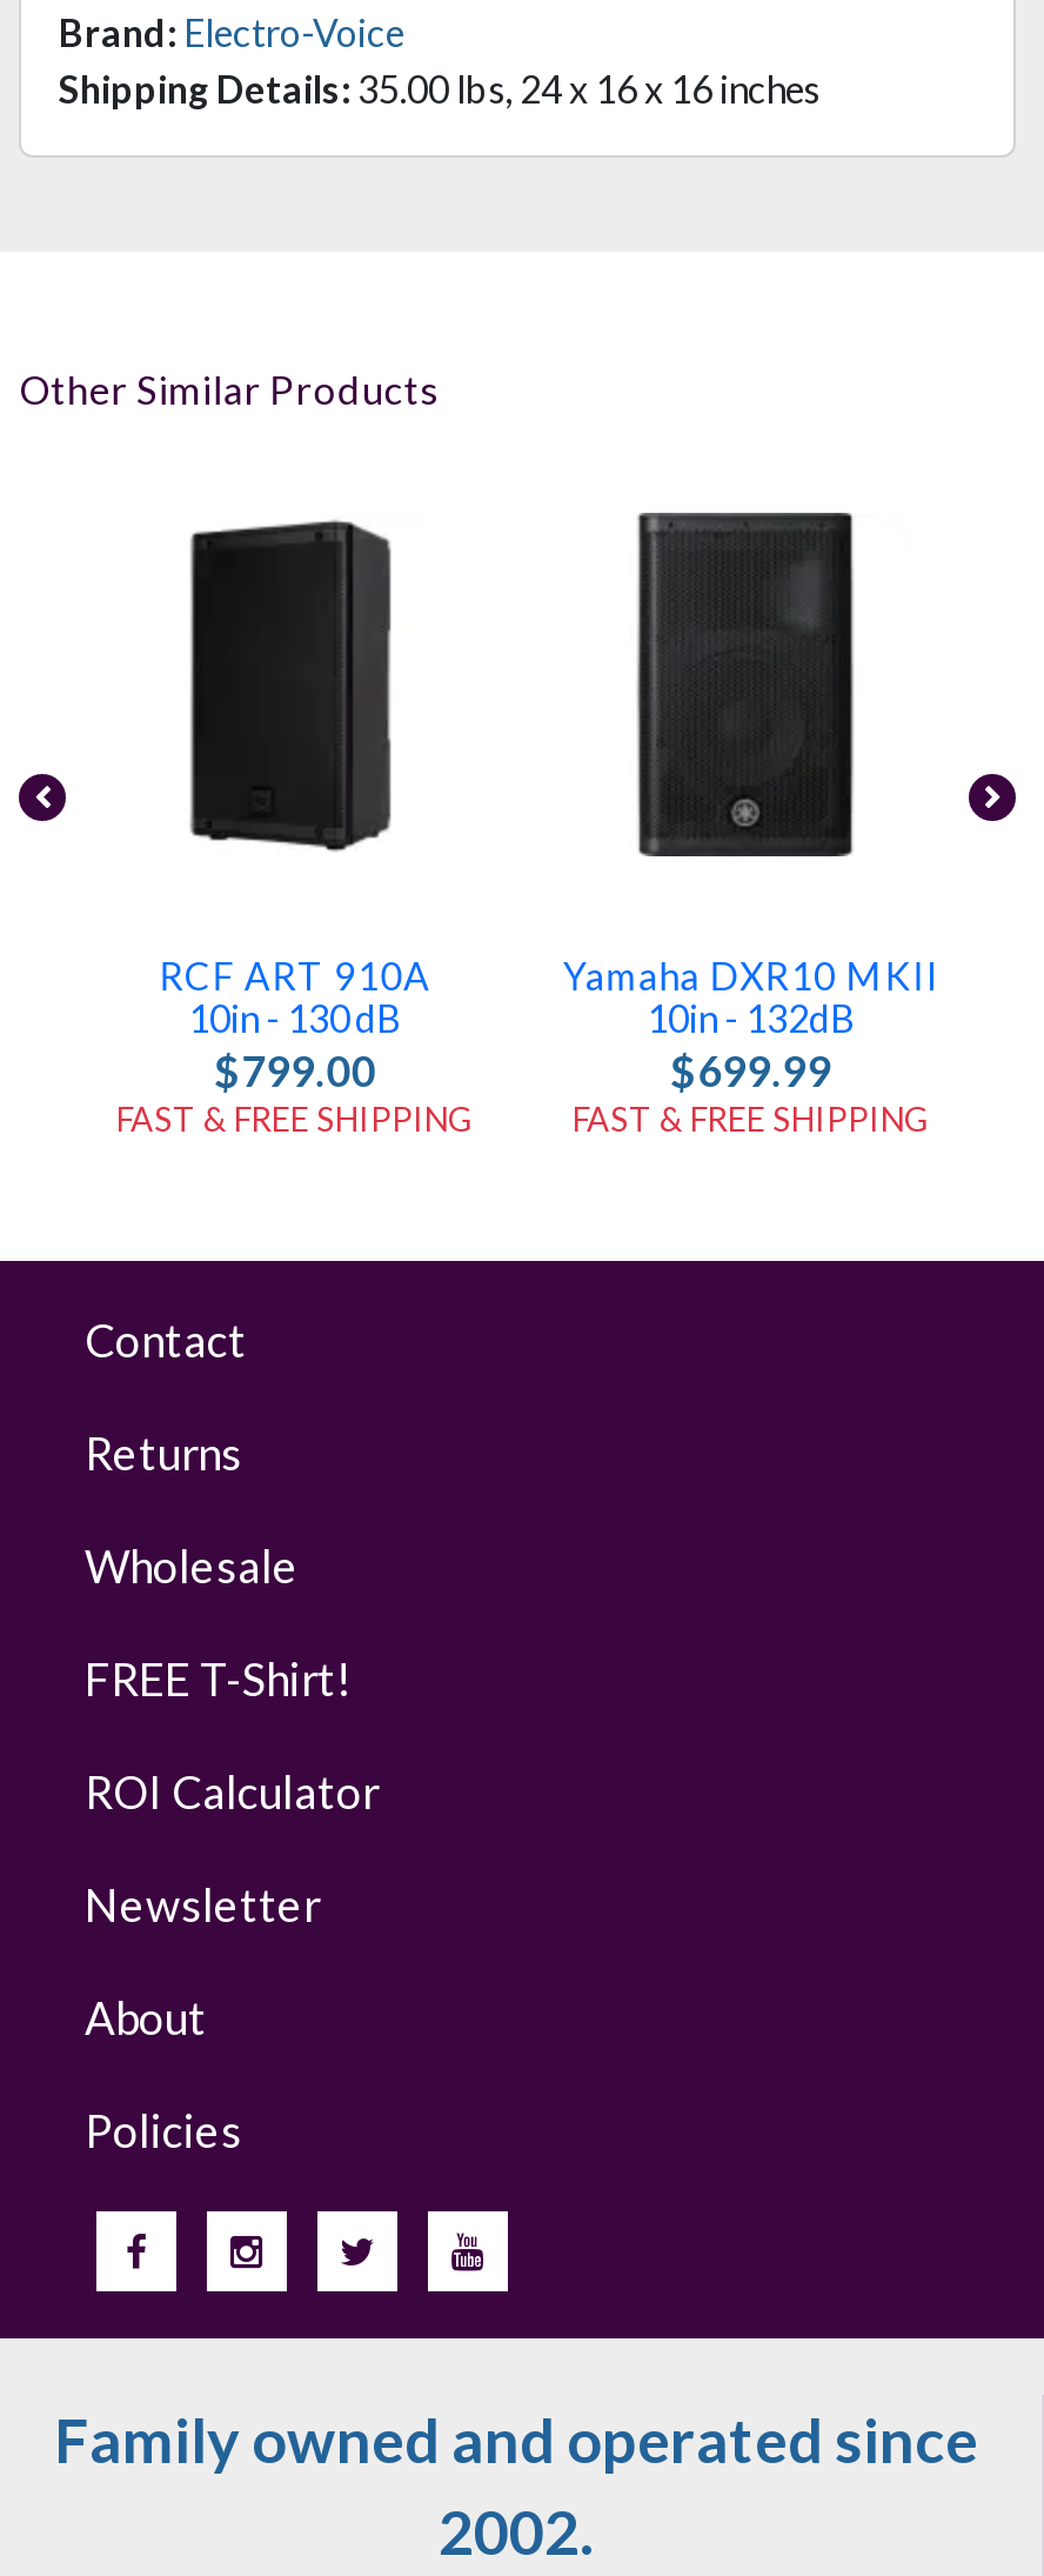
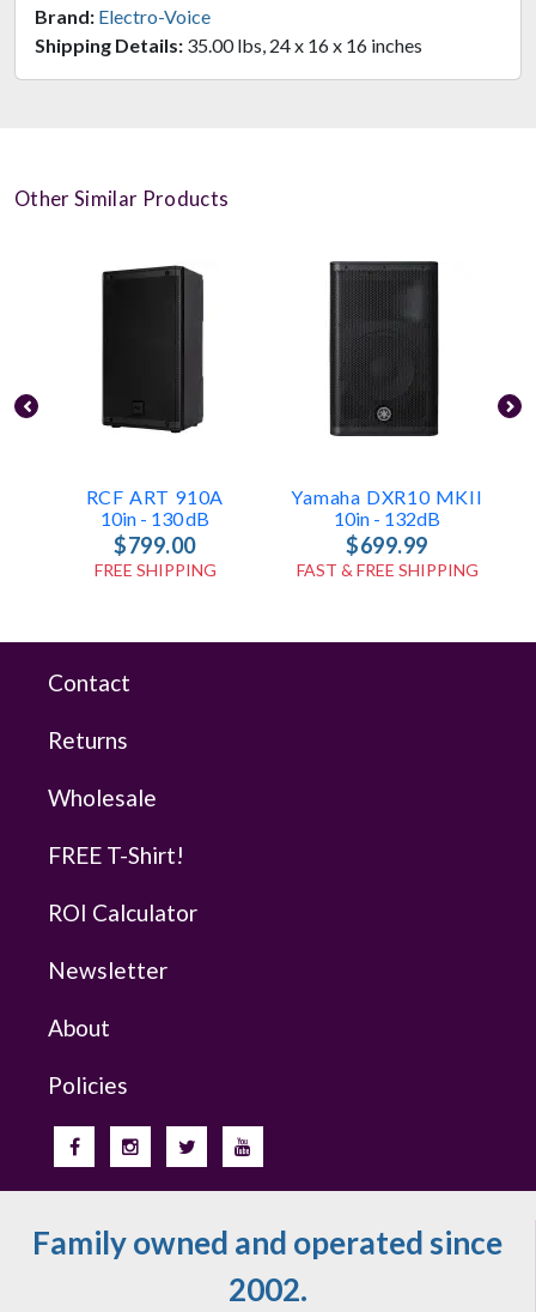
[116,1099,474,1139] FAST & FREE SHIPPING -> [94,560,216,580] FREE SHIPPING

